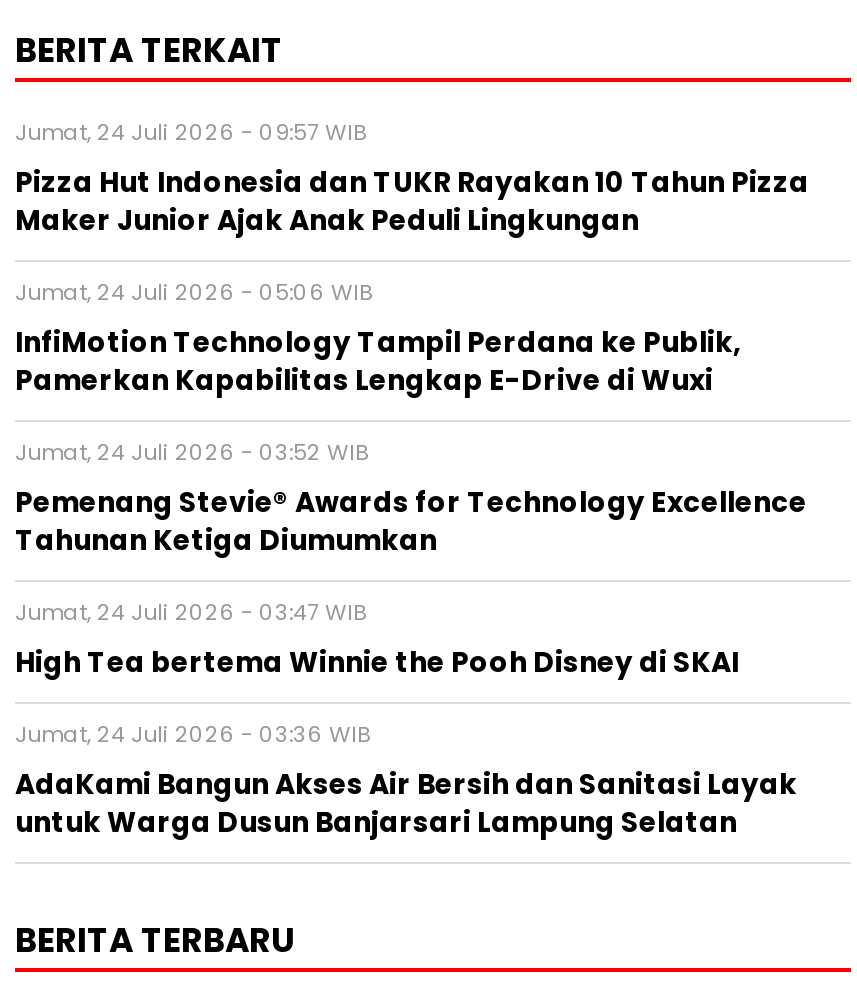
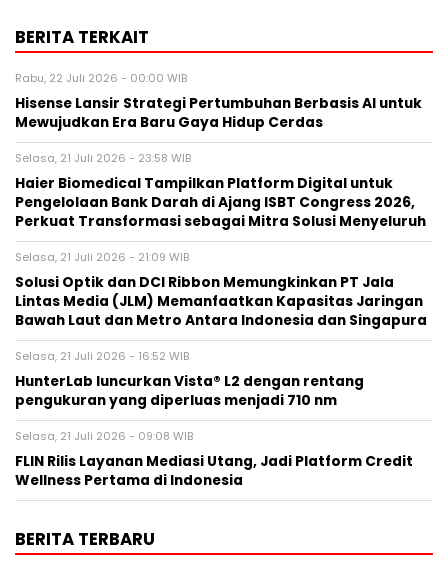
[15,115,809,239] Jumat, 24 Juli 2026 - 09:57 WIB | Pizza Hut Indonesia dan TUKR Rayakan 10 Tahun Pizza | Maker Junior Ajak Anak Peduli Lingkungan -> [15,70,422,132] Rabu, 22 Juli 2026 - 00:00 WIB | Hisense Lansir Strategi Pertumbuhan Berbasis AI untuk | Mewujudkan Era Baru Gaya Hidup Cerdas
[15,275,741,399] Jumat, 24 Juli 2026 - 05:06 WIB | InfiMotion Technology Tampil Perdana ke Publik, | Pamerkan Kapabilitas Lengkap E-Drive di Wuxi -> [15,150,426,231] Selasa, 21 Juli 2026 - 23:58 WIB | Haier Biomedical Tampilkan Platform Digital untuk | Pengelolaan Bank Darah di Ajang ISBT Congress 2026, | Perkuat Transformasi sebagai Mitra Solusi Menyeluruh
[15,435,807,559] Jumat, 24 Juli 2026 - 03:52 WIB | Pemenang Stevie® Awards for Technology Excellence | Tahunan Ketiga Diumumkan -> [15,249,427,330] Selasa, 21 Juli 2026 - 21:09 WIB | Solusi Optik dan DCI Ribbon Memungkinkan PT Jala | Lintas Media (JLM) Memanfaatkan Kapasitas Jaringan | Bawah Laut dan Metro Antara Indonesia dan Singapura
[15,595,739,681] Jumat, 24 Juli 2026 - 03:47 WIB | High Tea bertema Winnie the Pooh Disney di SKAI -> [15,348,364,410] Selasa, 21 Juli 2026 - 16:52 WIB | HunterLab luncurkan Vista® L2 dengan rentang | pengukuran yang diperluas menjadi 710 nm
[15,717,797,841] Jumat, 24 Juli 2026 - 03:36 WIB | AdaKami Bangun Akses Air Bersih dan Sanitasi Layak | untuk Warga Dusun Banjarsari Lampung Selatan -> [15,428,413,490] Selasa, 21 Juli 2026 - 09:08 WIB | FLIN Rilis Layanan Mediasi Utang, Jadi Platform Credit | Wellness Pertama di Indonesia

